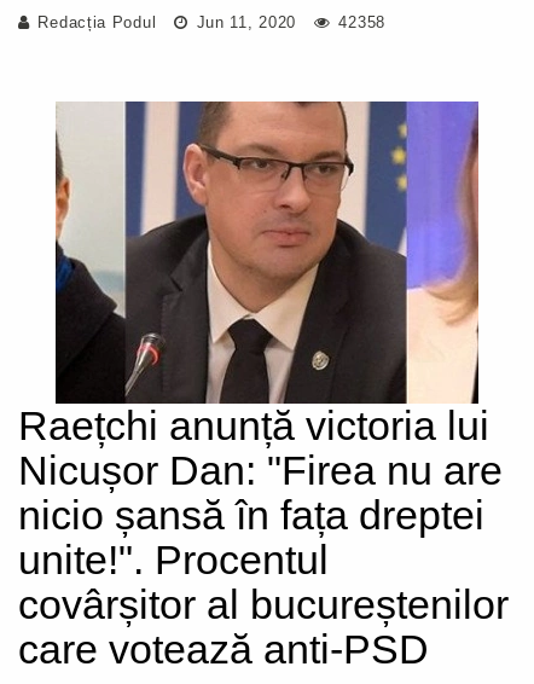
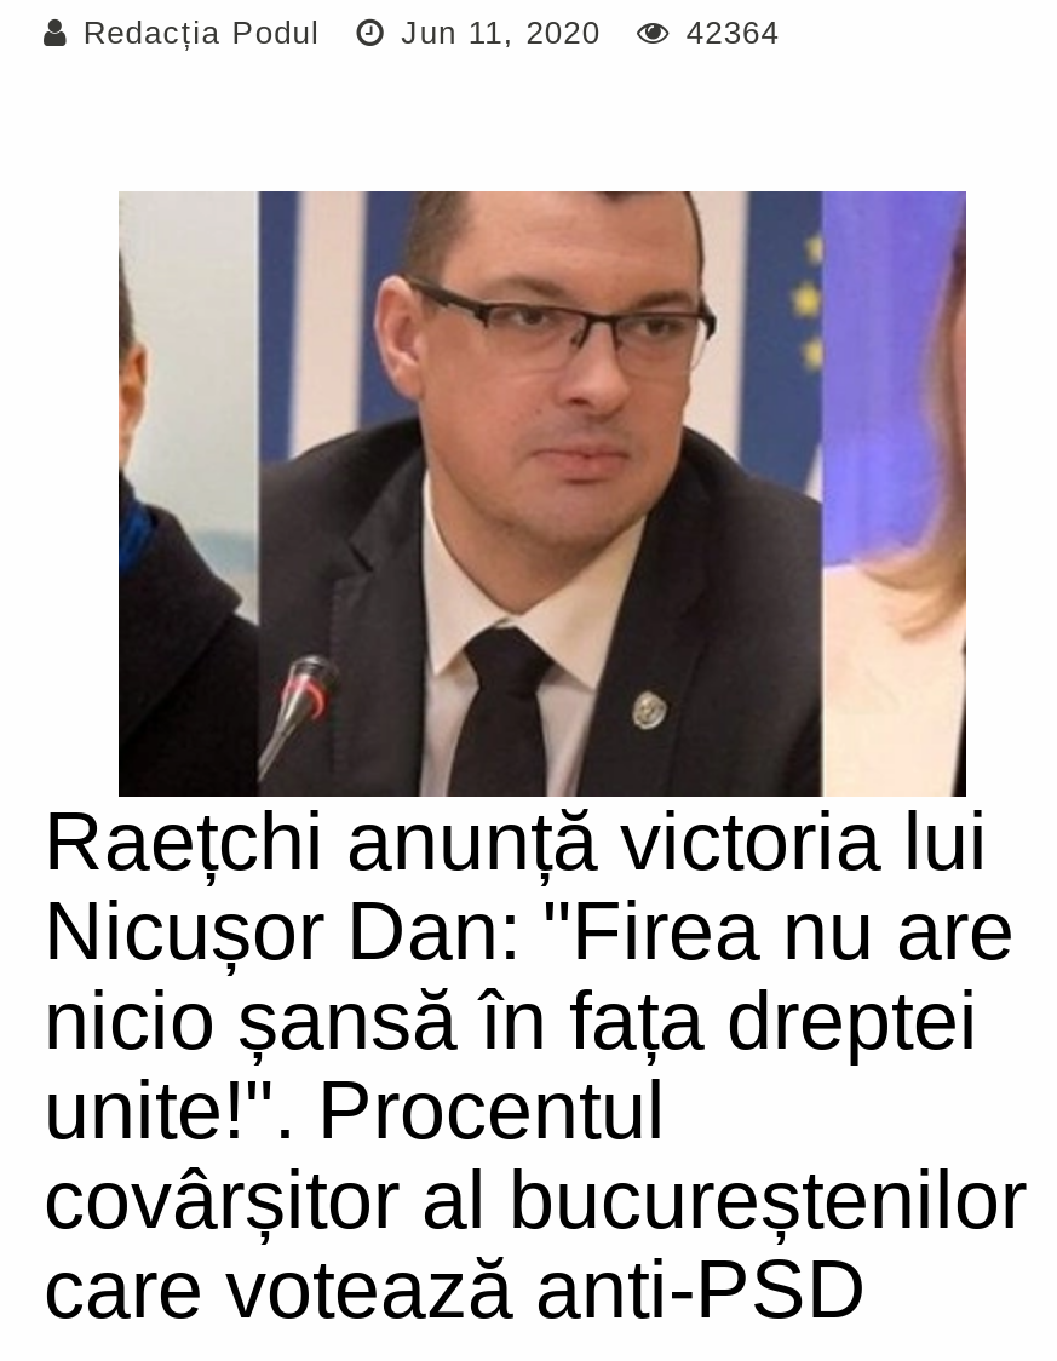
[333,13,385,31] 42358 -> [675,15,779,51] 42364

